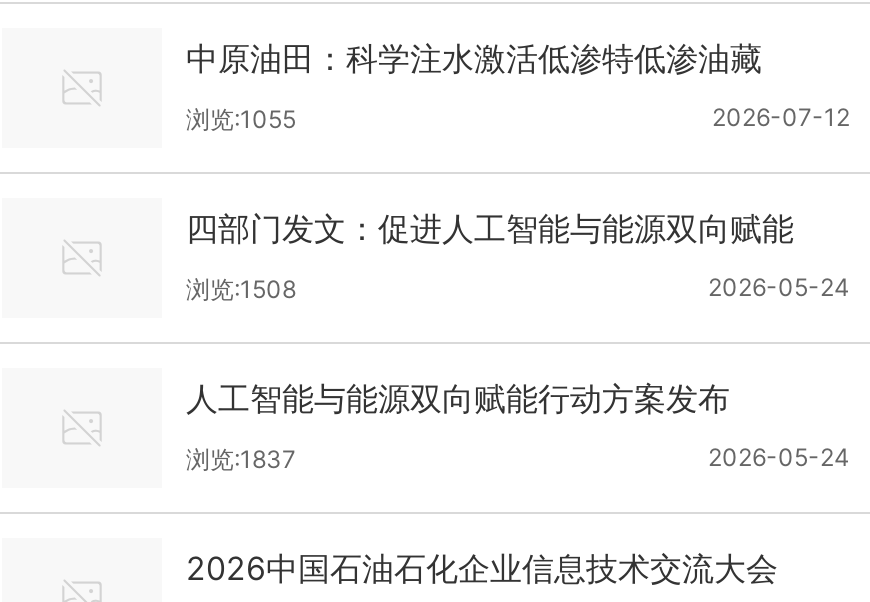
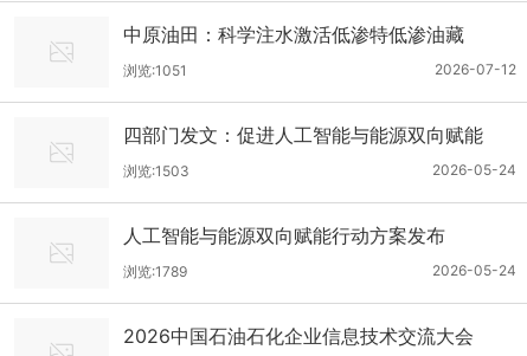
[186,104,296,134] 浏览:1055 -> [123,62,187,79] 浏览:1051
[186,274,296,304] 浏览:1508 -> [123,162,189,180] 浏览:1503
[186,444,296,474] 浏览:1837 -> [123,263,187,280] 浏览:1789

